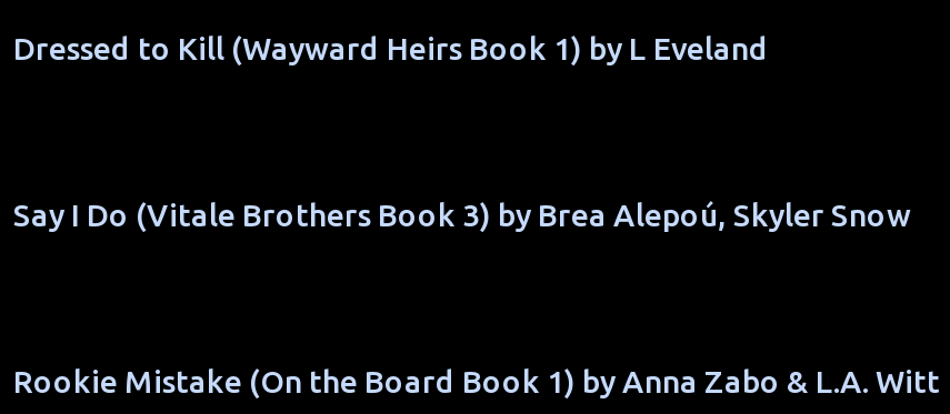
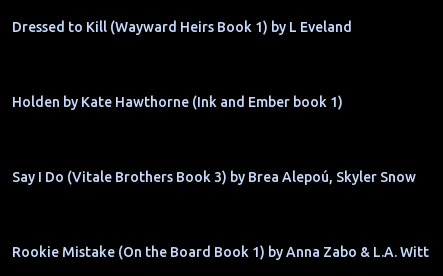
none -> [12,94,343,110] Holden by Kate Hawthorne (Ink and Ember book 1)

